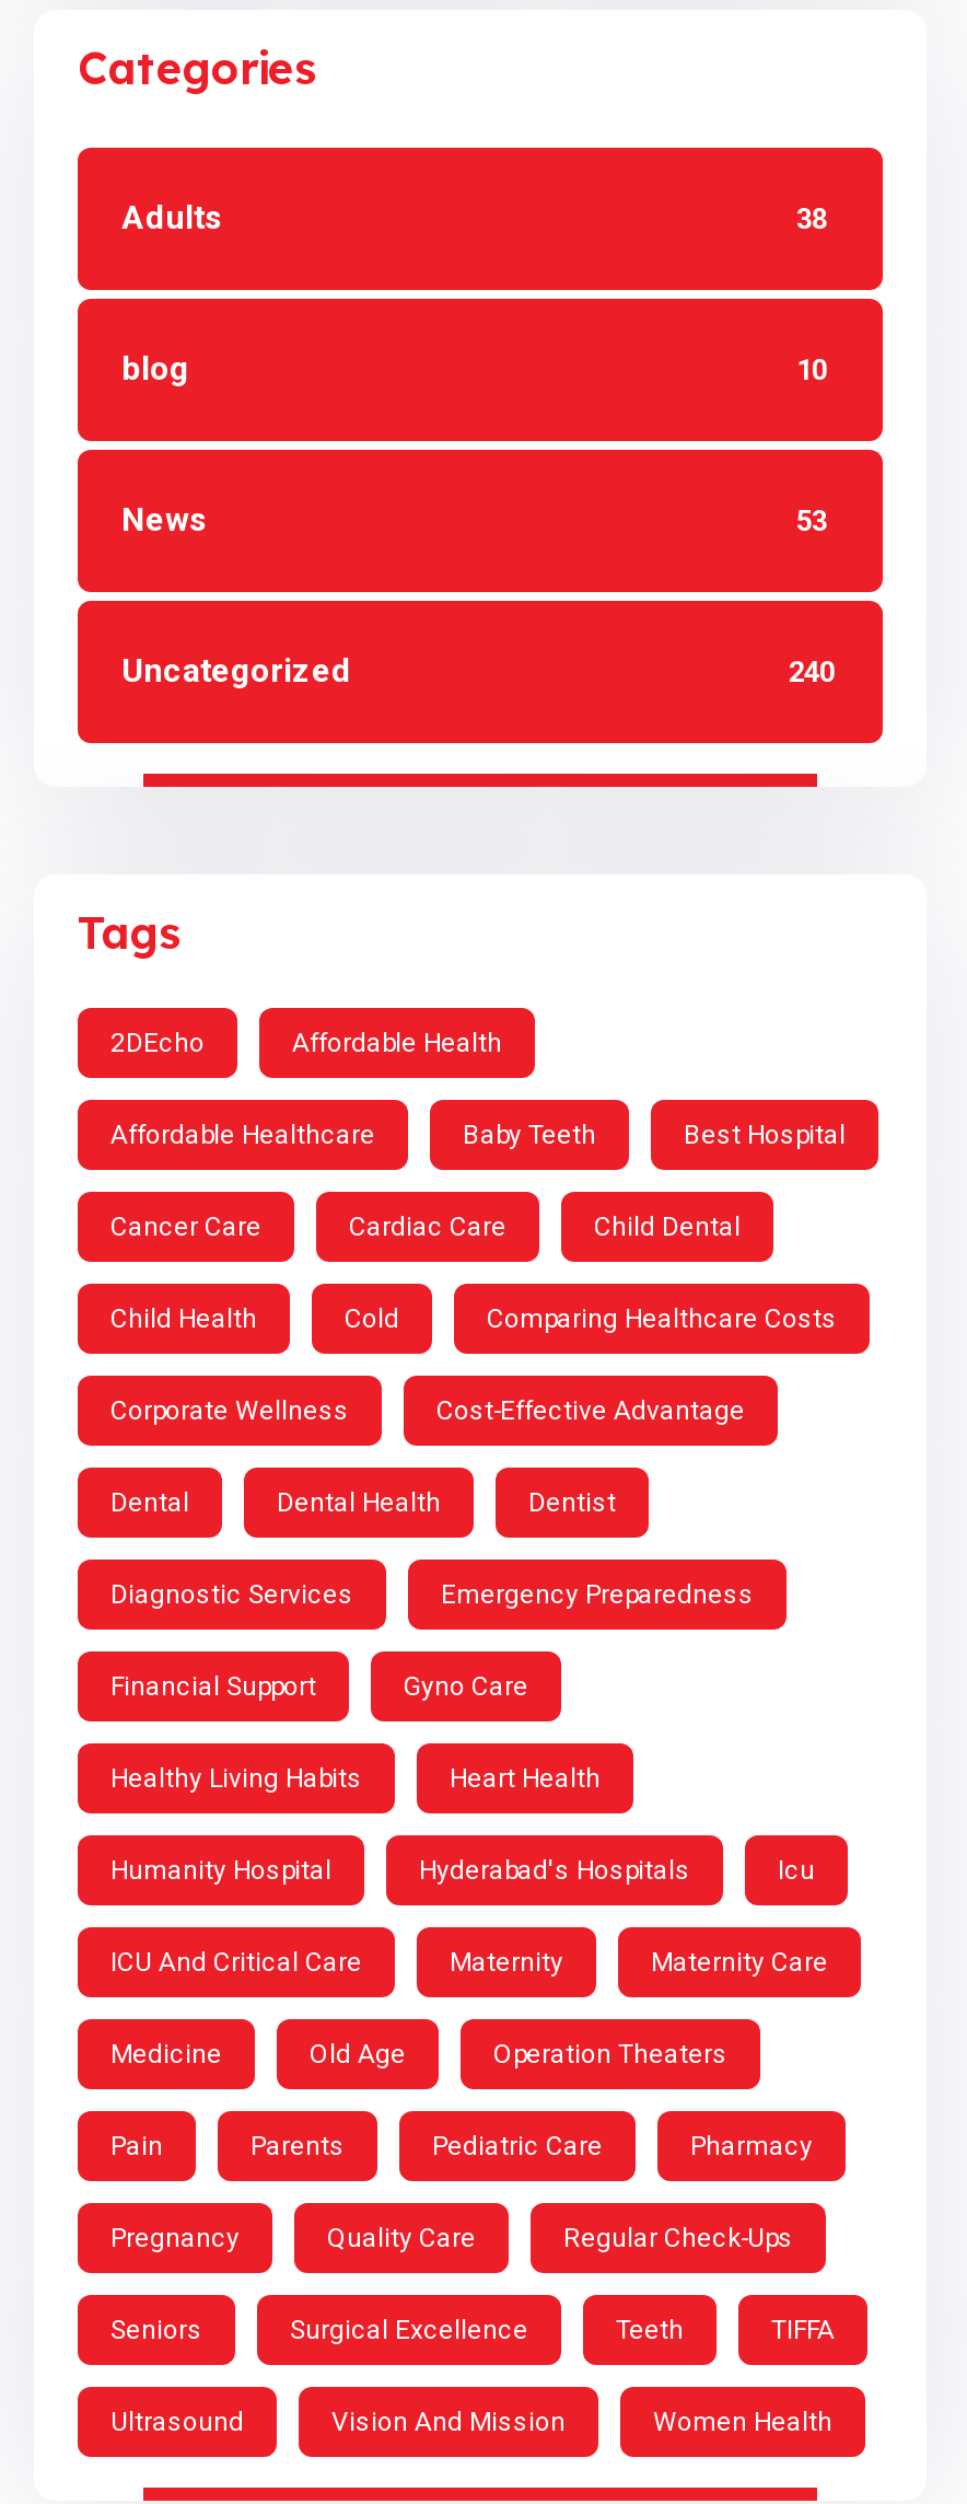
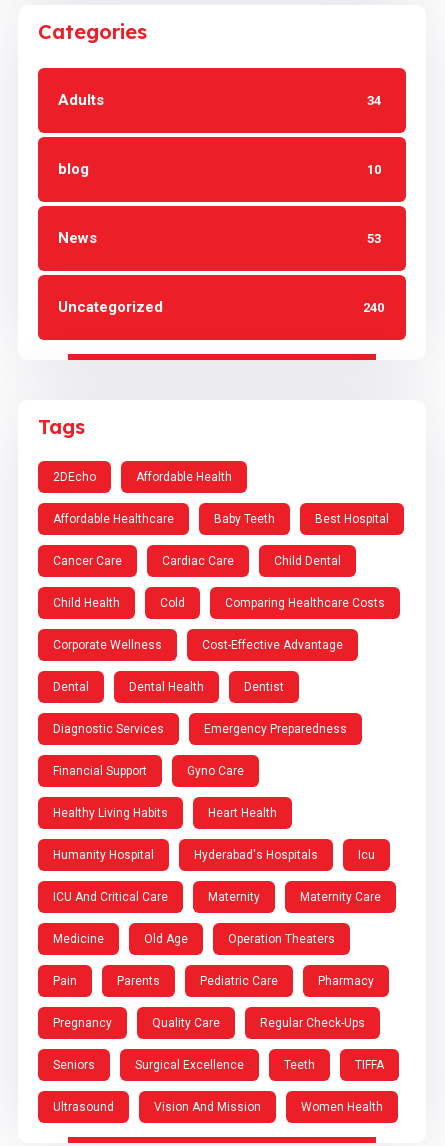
[796,202,827,235] 38 -> [366,93,380,108] 34

